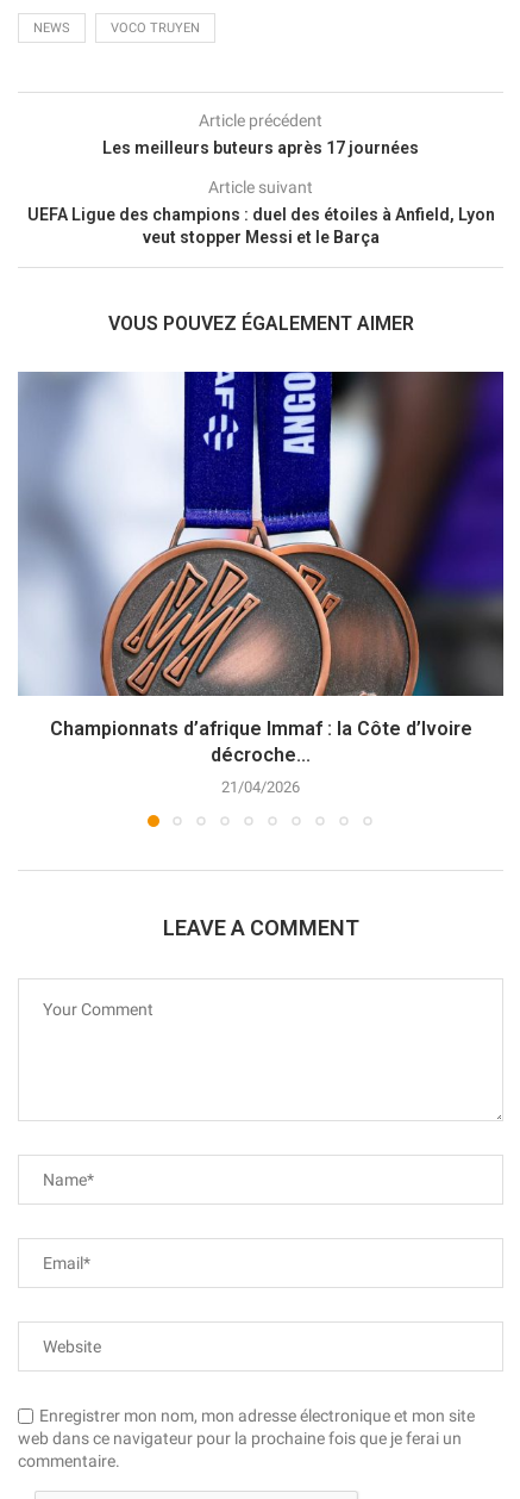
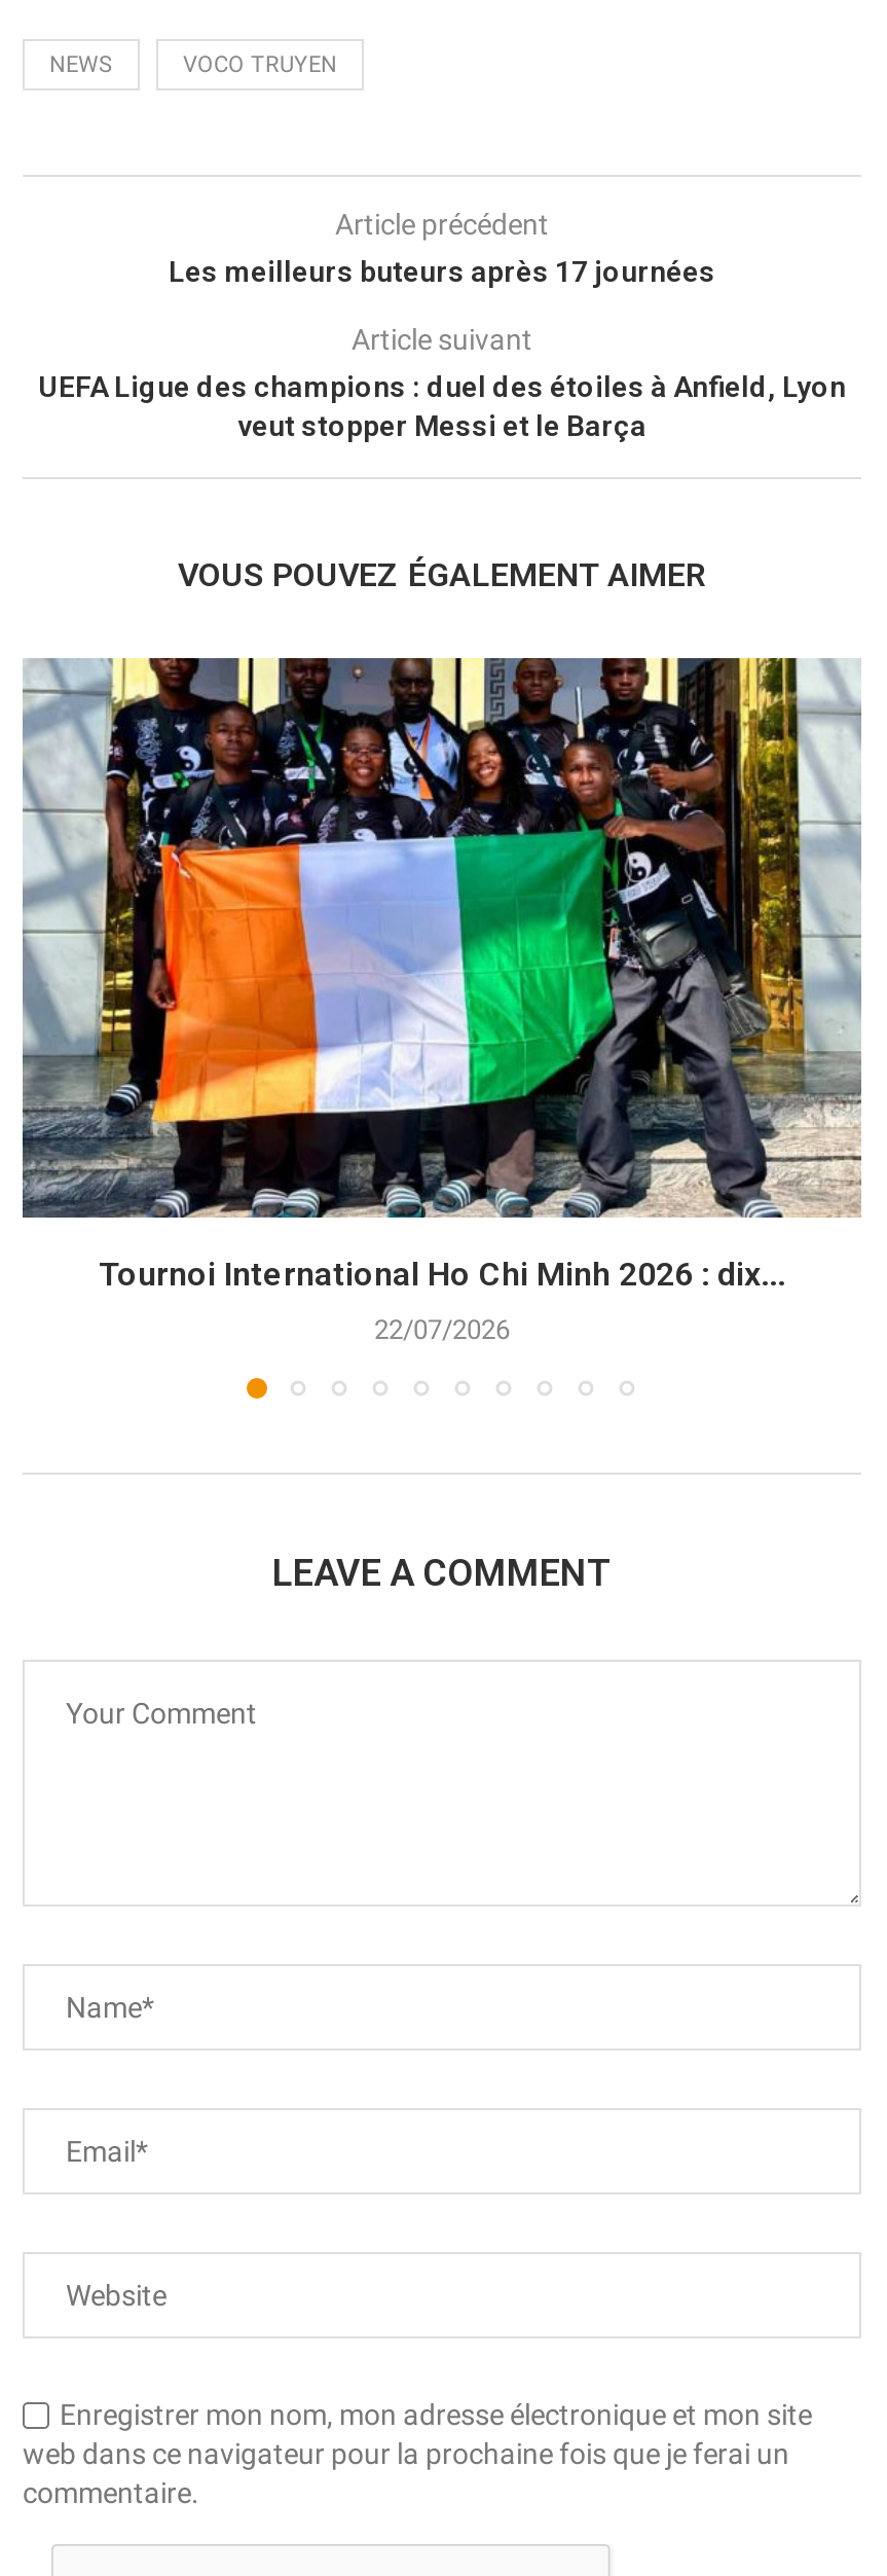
[18,371,505,766] [image] | Championnats d’afrique Immaf : la Côte d’Ivoire | décroche... -> [21,656,861,1294] [image] | Tournoi International Ho Chi Minh 2026 : dix...
[221,778,300,796] 21/04/2026 -> [374,1314,510,1345] 22/07/2026

